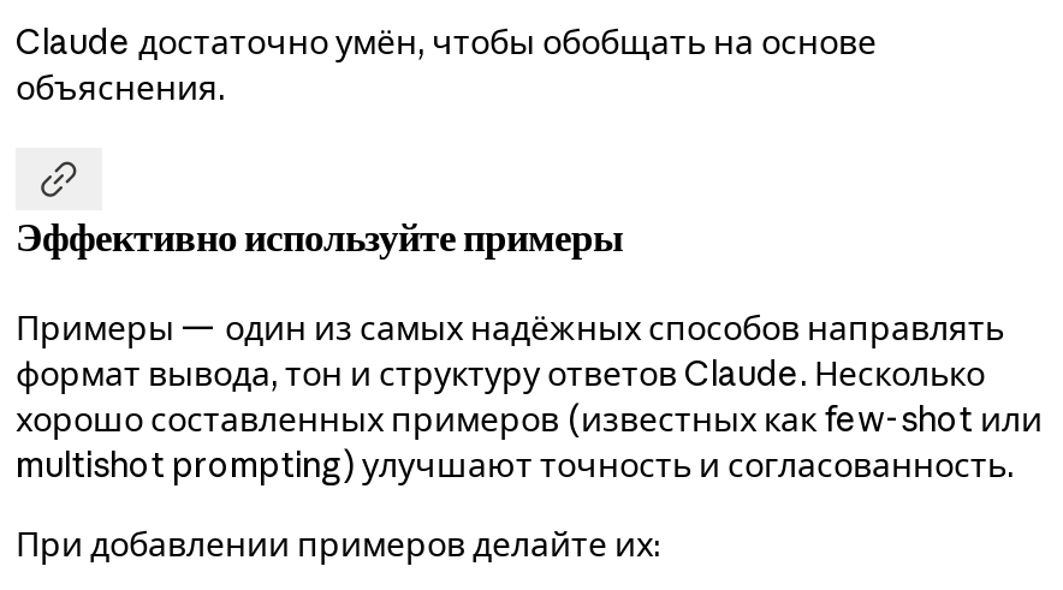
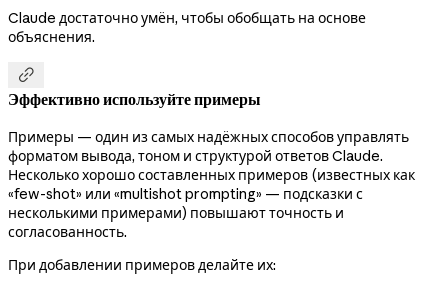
[16,305,1043,486] Примеры — один из самых надёжных способов направлять | формат вывода, тон и структуру ответов Claude. Несколько | хорошо составленных примеров (известных как few-shot или | multishot prompting) улучшают точность и согласованность. -> [8,128,415,241] Примеры — один из самых надёжных способов управлять | форматом вывода, тоном и структурой ответов Claude. | Несколько хорошо составленных примеров (известных как | «few-shot» или «multishot prompting» — подсказки с | несколькими примерами) повышают точность и | согласованность.

